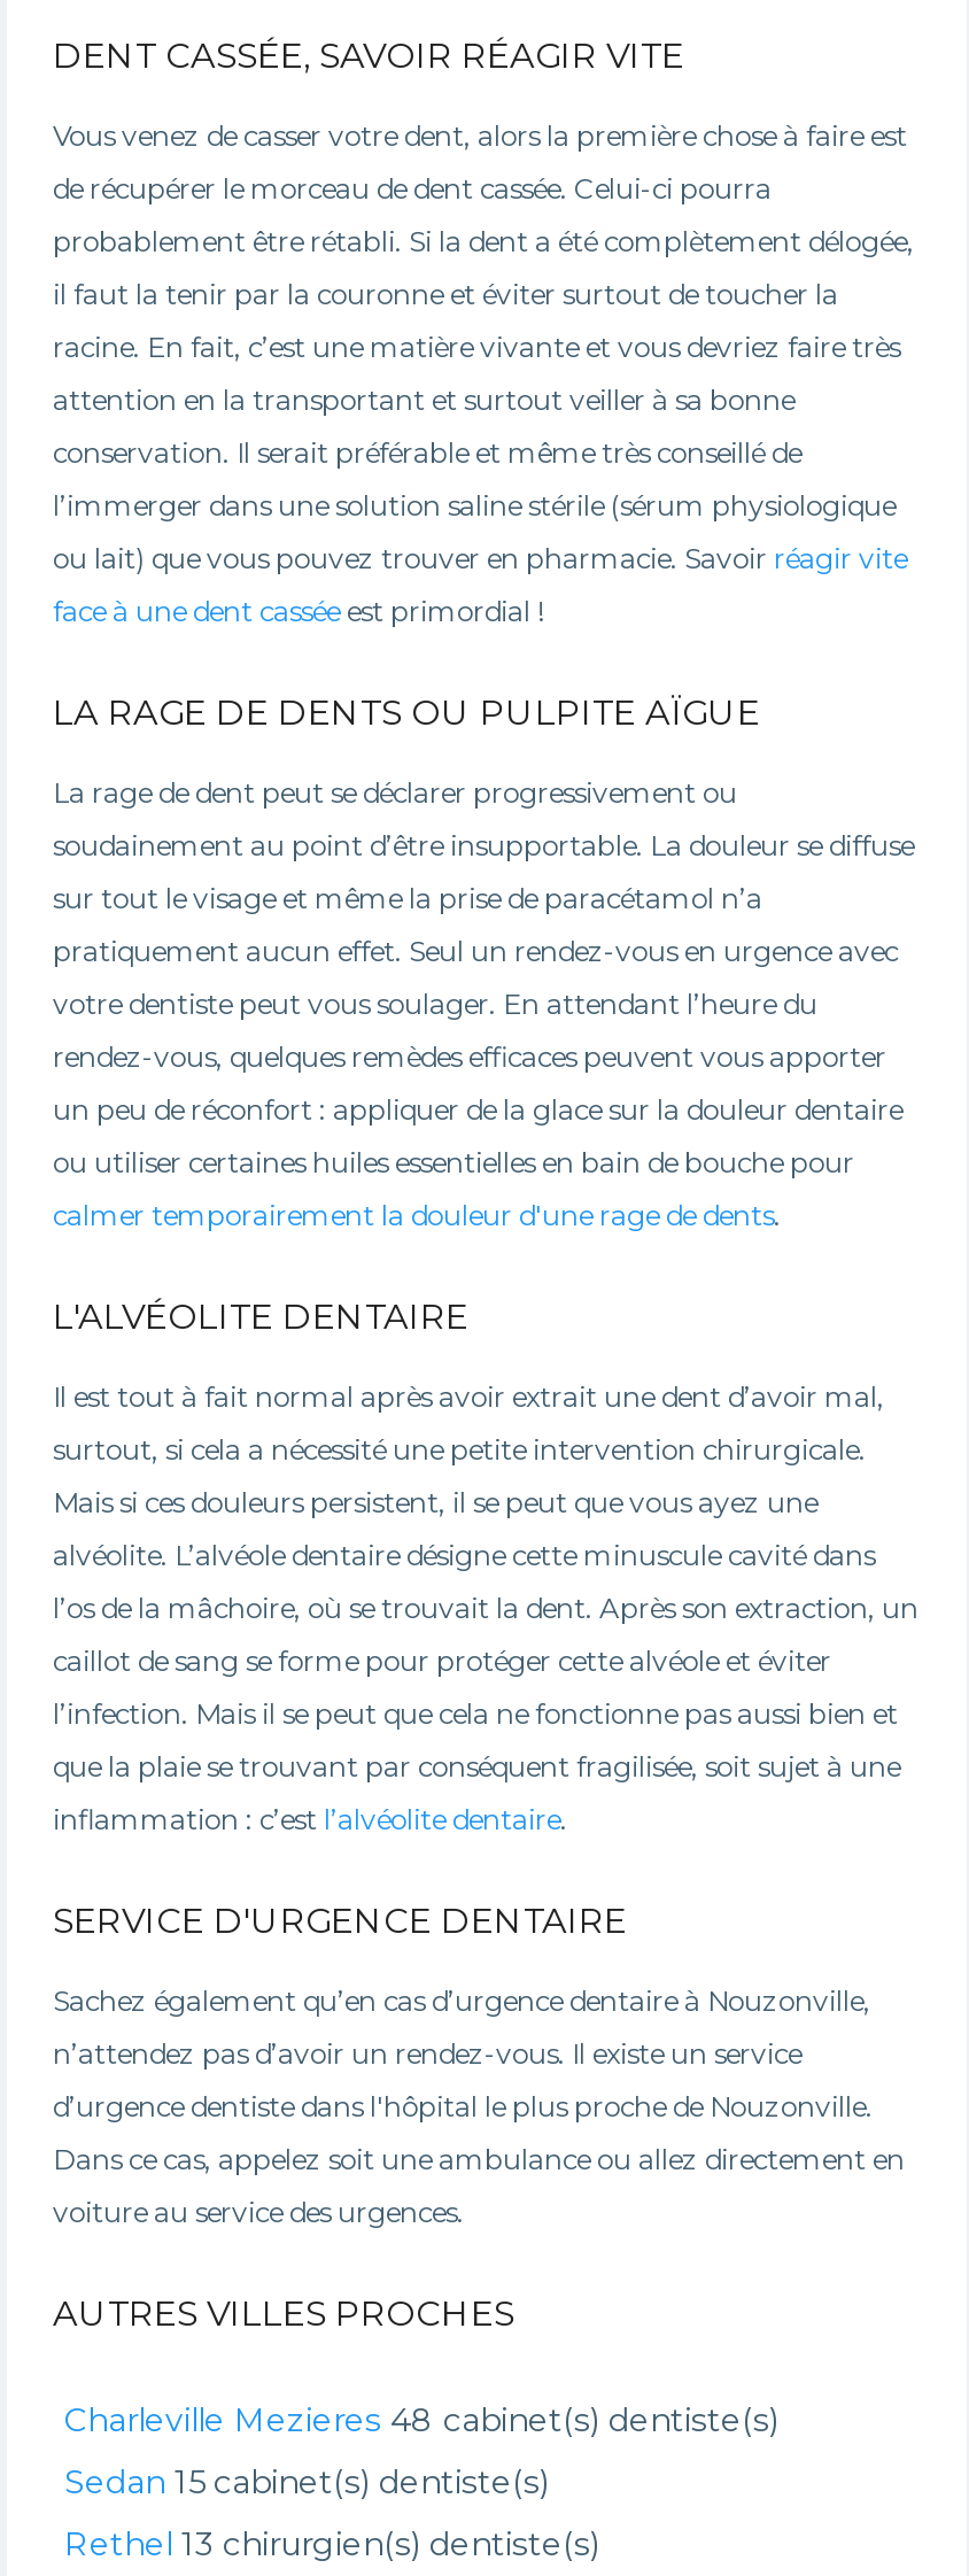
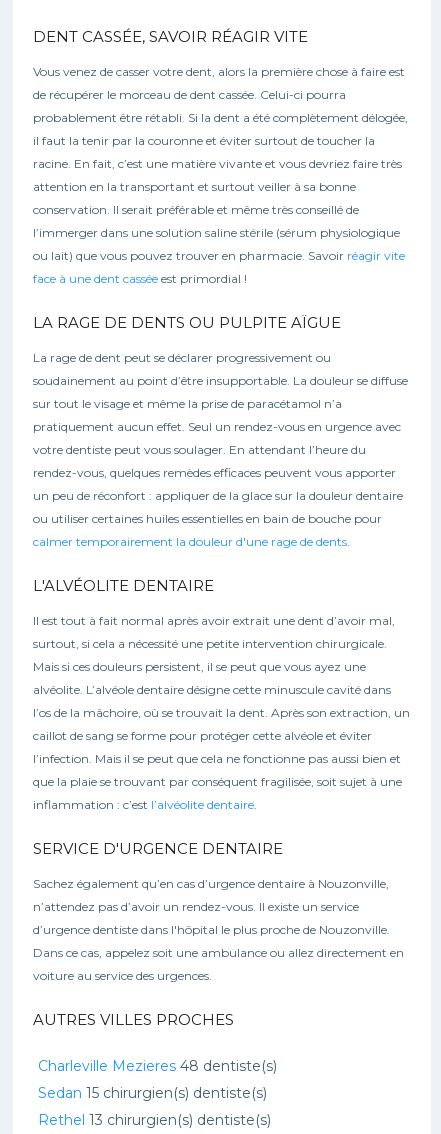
[64,2399,778,2440] Charleville Mezieres 48 cabinet(s) dentiste(s) -> [38,1057,277,1075] Charleville Mezieres 48 dentiste(s)
[64,2461,549,2502] Sedan 15 cabinet(s) dentiste(s) -> [38,1084,267,1102] Sedan 15 chirurgien(s) dentiste(s)

